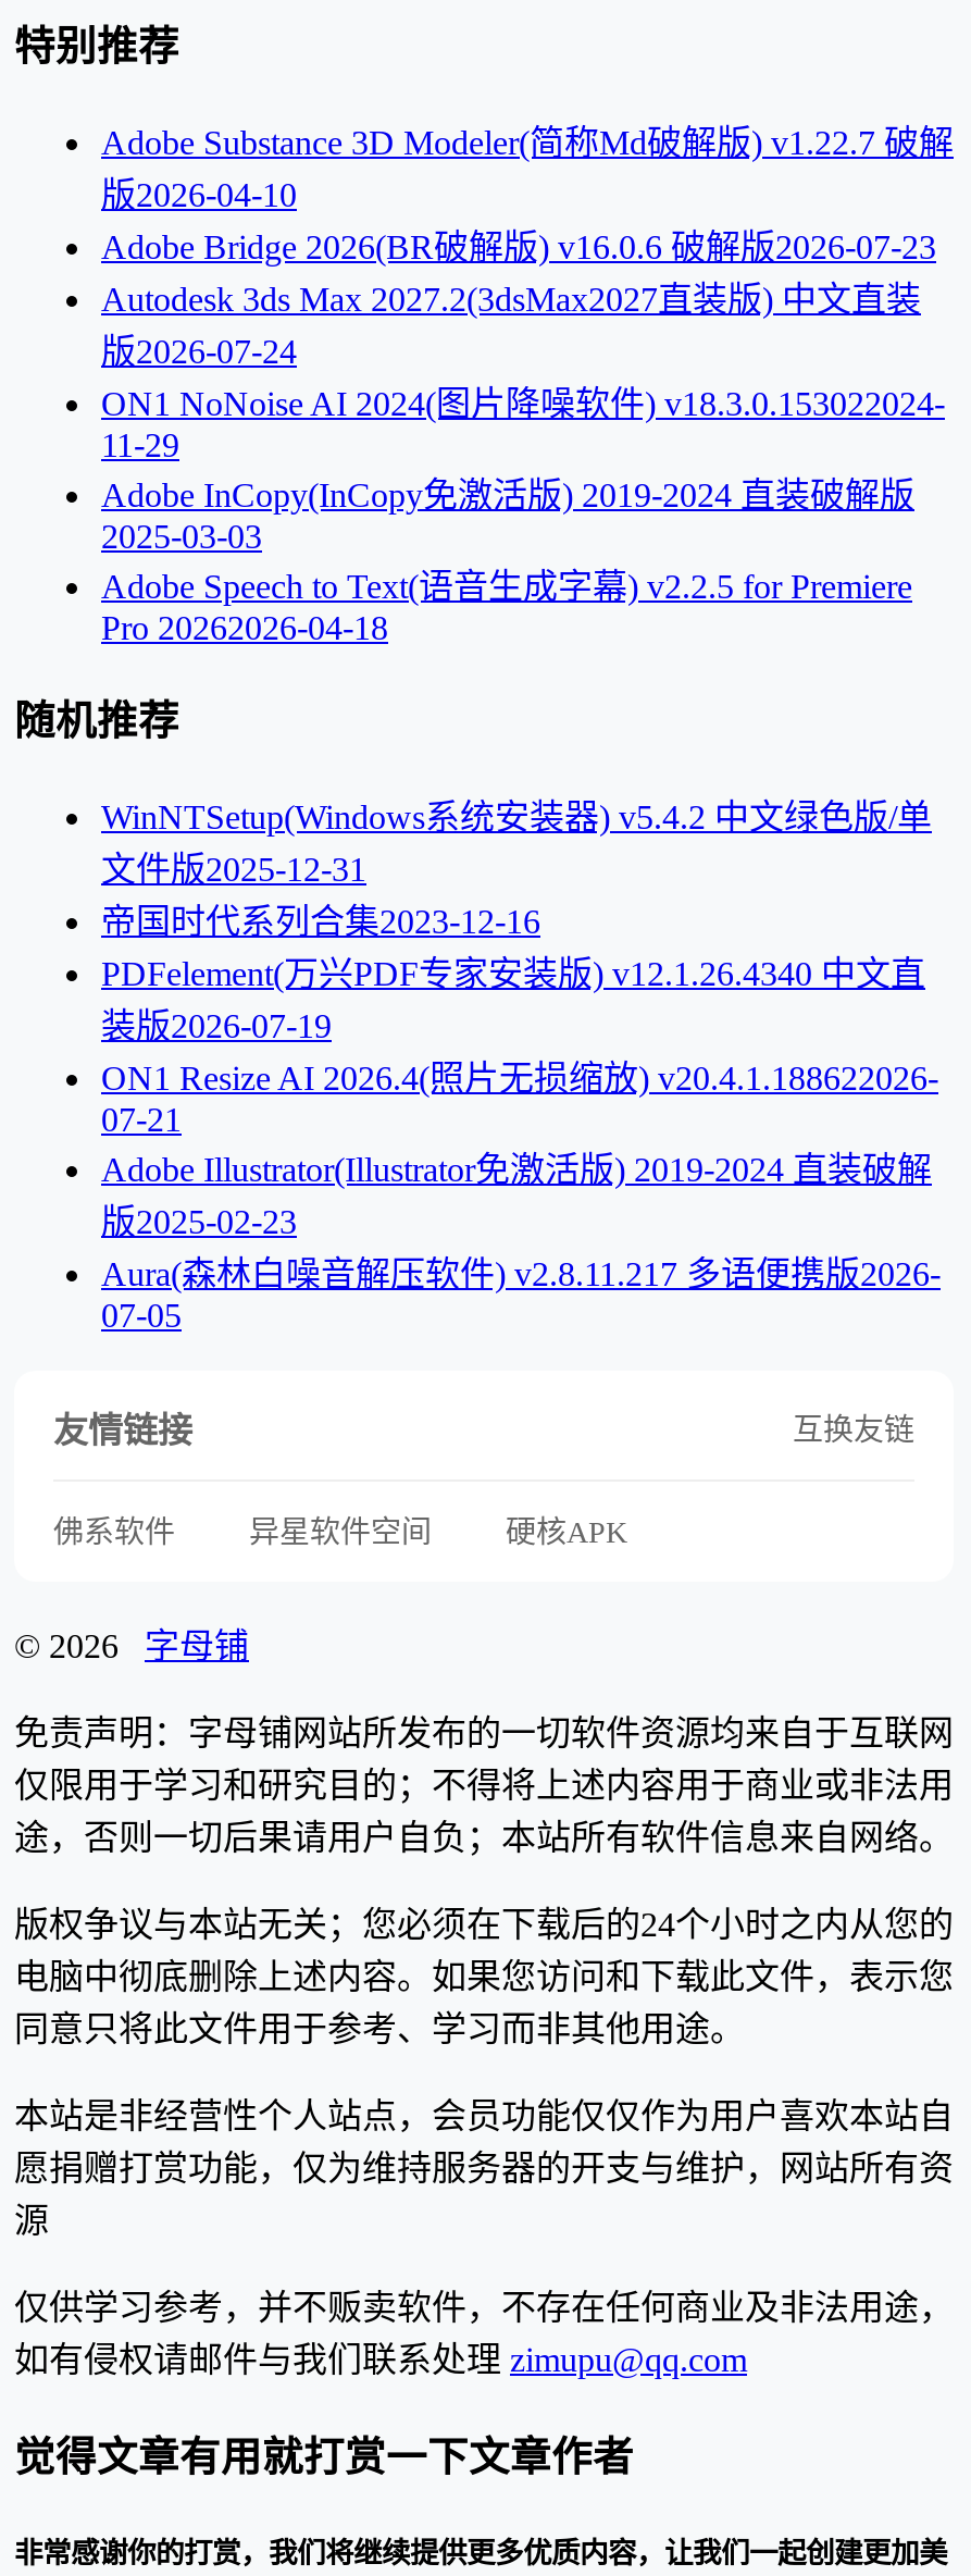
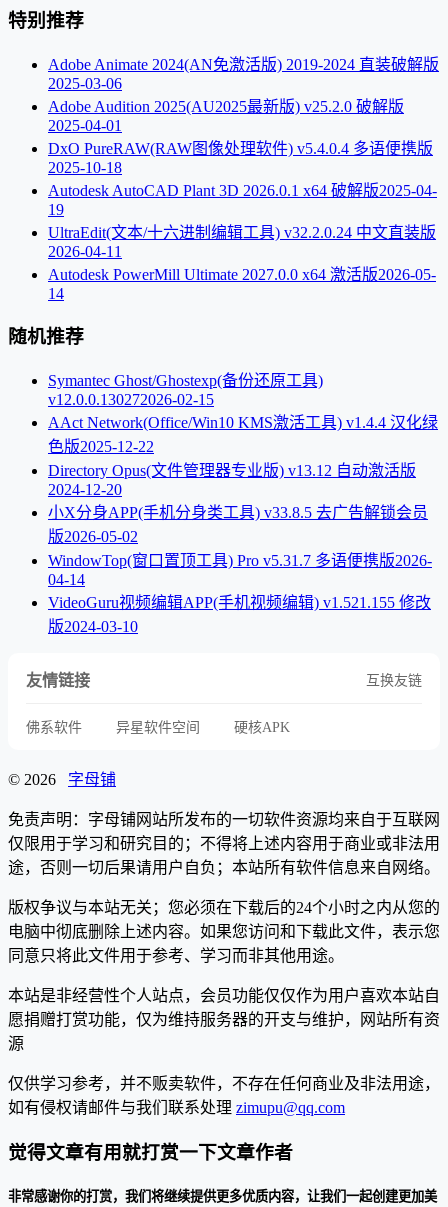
[101,123,954,646] Adobe Substance 3D Modeler(简称Md破解版) v1.22.7 破解 | 版2026-04-10 | Adobe Bridge 2026(BR破解版) v16.0.6 破解版2026-07-23 | Autodesk 3ds Max 2027.2(3dsMax2027直装版) 中文直装 | 版2026-07-24 | ON1 NoNoise AI 2024(图片降噪软件) v18.3.0.153022024- | 11-29 | Adobe InCopy(InCopy免激活版) 2019-2024 直装破解版 | 2025-03-03 | Adobe Speech to Text(语音生成字幕) v2.2.5 for Premiere | Pro 20262026-04-18 -> [48,56,439,302] Adobe Animate 2024(AN免激活版) 2019-2024 直装破解版 | 2025-03-06 | Adobe Audition 2025(AU2025最新版) v25.2.0 破解版 | 2025-04-01 | DxO PureRAW(RAW图像处理软件) v5.4.0.4 多语便携版 | 2025-10-18 | Autodesk AutoCAD Plant 3D 2026.0.1 x64 破解版2025-04- | 19 | UltraEdit(文本/十六进制编辑工具) v32.2.0.24 中文直装版 | 2026-04-11 | Autodesk PowerMill Ultimate 2027.0.0 x64 激活版2026-05- | 14
[101,799,941,1334] WinNTSetup(Windows系统安装器) v5.4.2 中文绿色版/单 | 文件版2025-12-31 | 帝国时代系列合集2023-12-16 | PDFelement(万兴PDF专家安装版) v12.1.26.4340 中文直 | 装版2026-07-19 | ON1 Resize AI 2026.4(照片无损缩放) v20.4.1.188622026- | 07-21 | Adobe Illustrator(Illustrator免激活版) 2019-2024 直装破解 | 版2025-02-23 | Aura(森林白噪音解压软件) v2.8.11.217 多语便携版2026- | 07-05 -> [48,372,438,635] Symantec Ghost/Ghostexp(备份还原工具) | v12.0.0.130272026-02-15 | AAct Network(Office/Win10 KMS激活工具) v1.4.4 汉化绿 | 色版2025-12-22 | Directory Opus(文件管理器专业版) v13.12 自动激活版 | 2024-12-20 | 小X分身APP(手机分身类工具) v33.8.5 去广告解锁会员 | 版2026-05-02 | WindowTop(窗口置顶工具) Pro v5.31.7 多语便携版2026- | 04-14 | VideoGuru视频编辑APP(手机视频编辑) v1.521.155 修改 | 版2024-03-10

